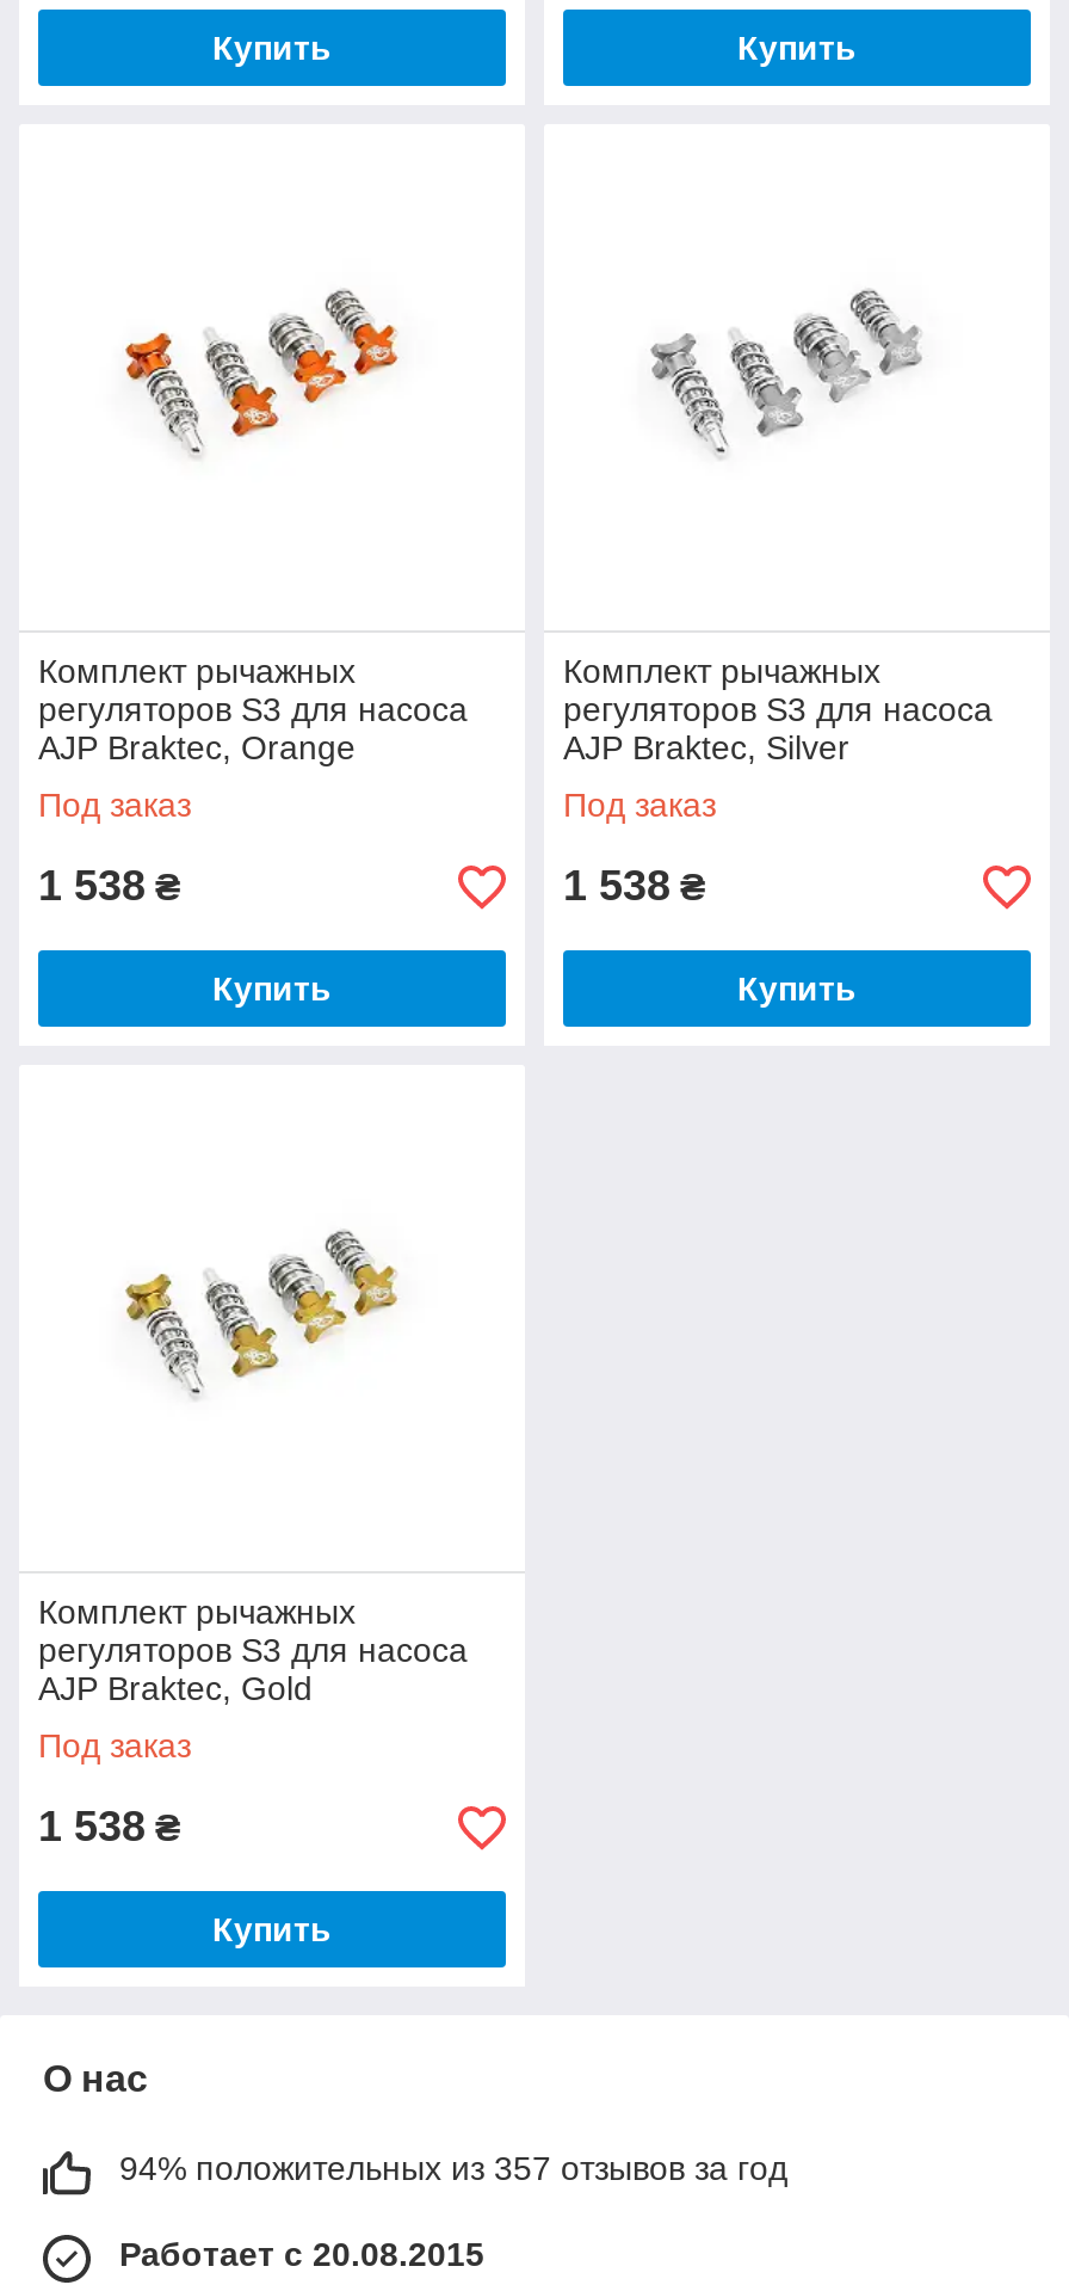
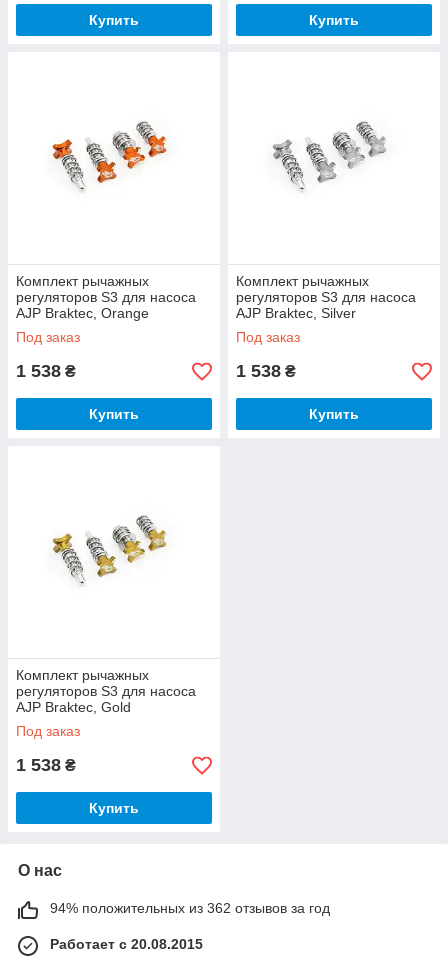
[119,2149,787,2187] 94% положительных из 357 отзывов за год -> [50,900,330,916] 94% положительных из 362 отзывов за год

